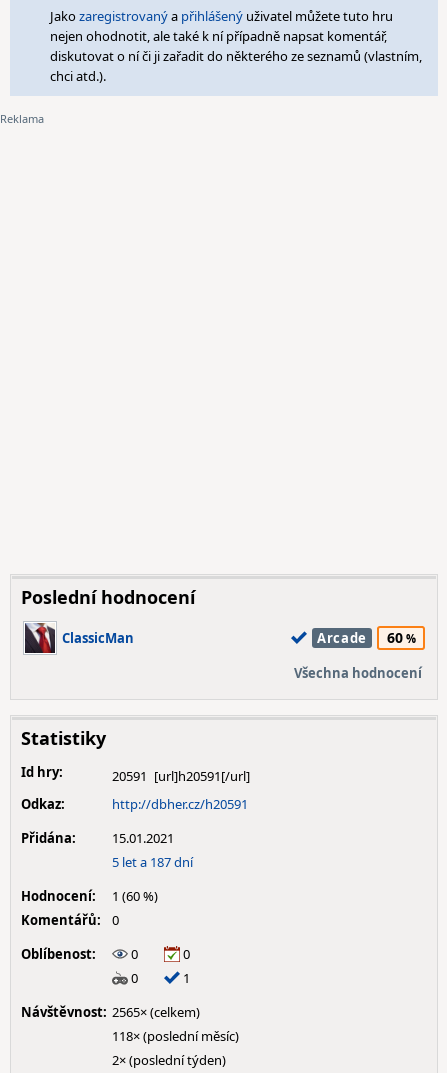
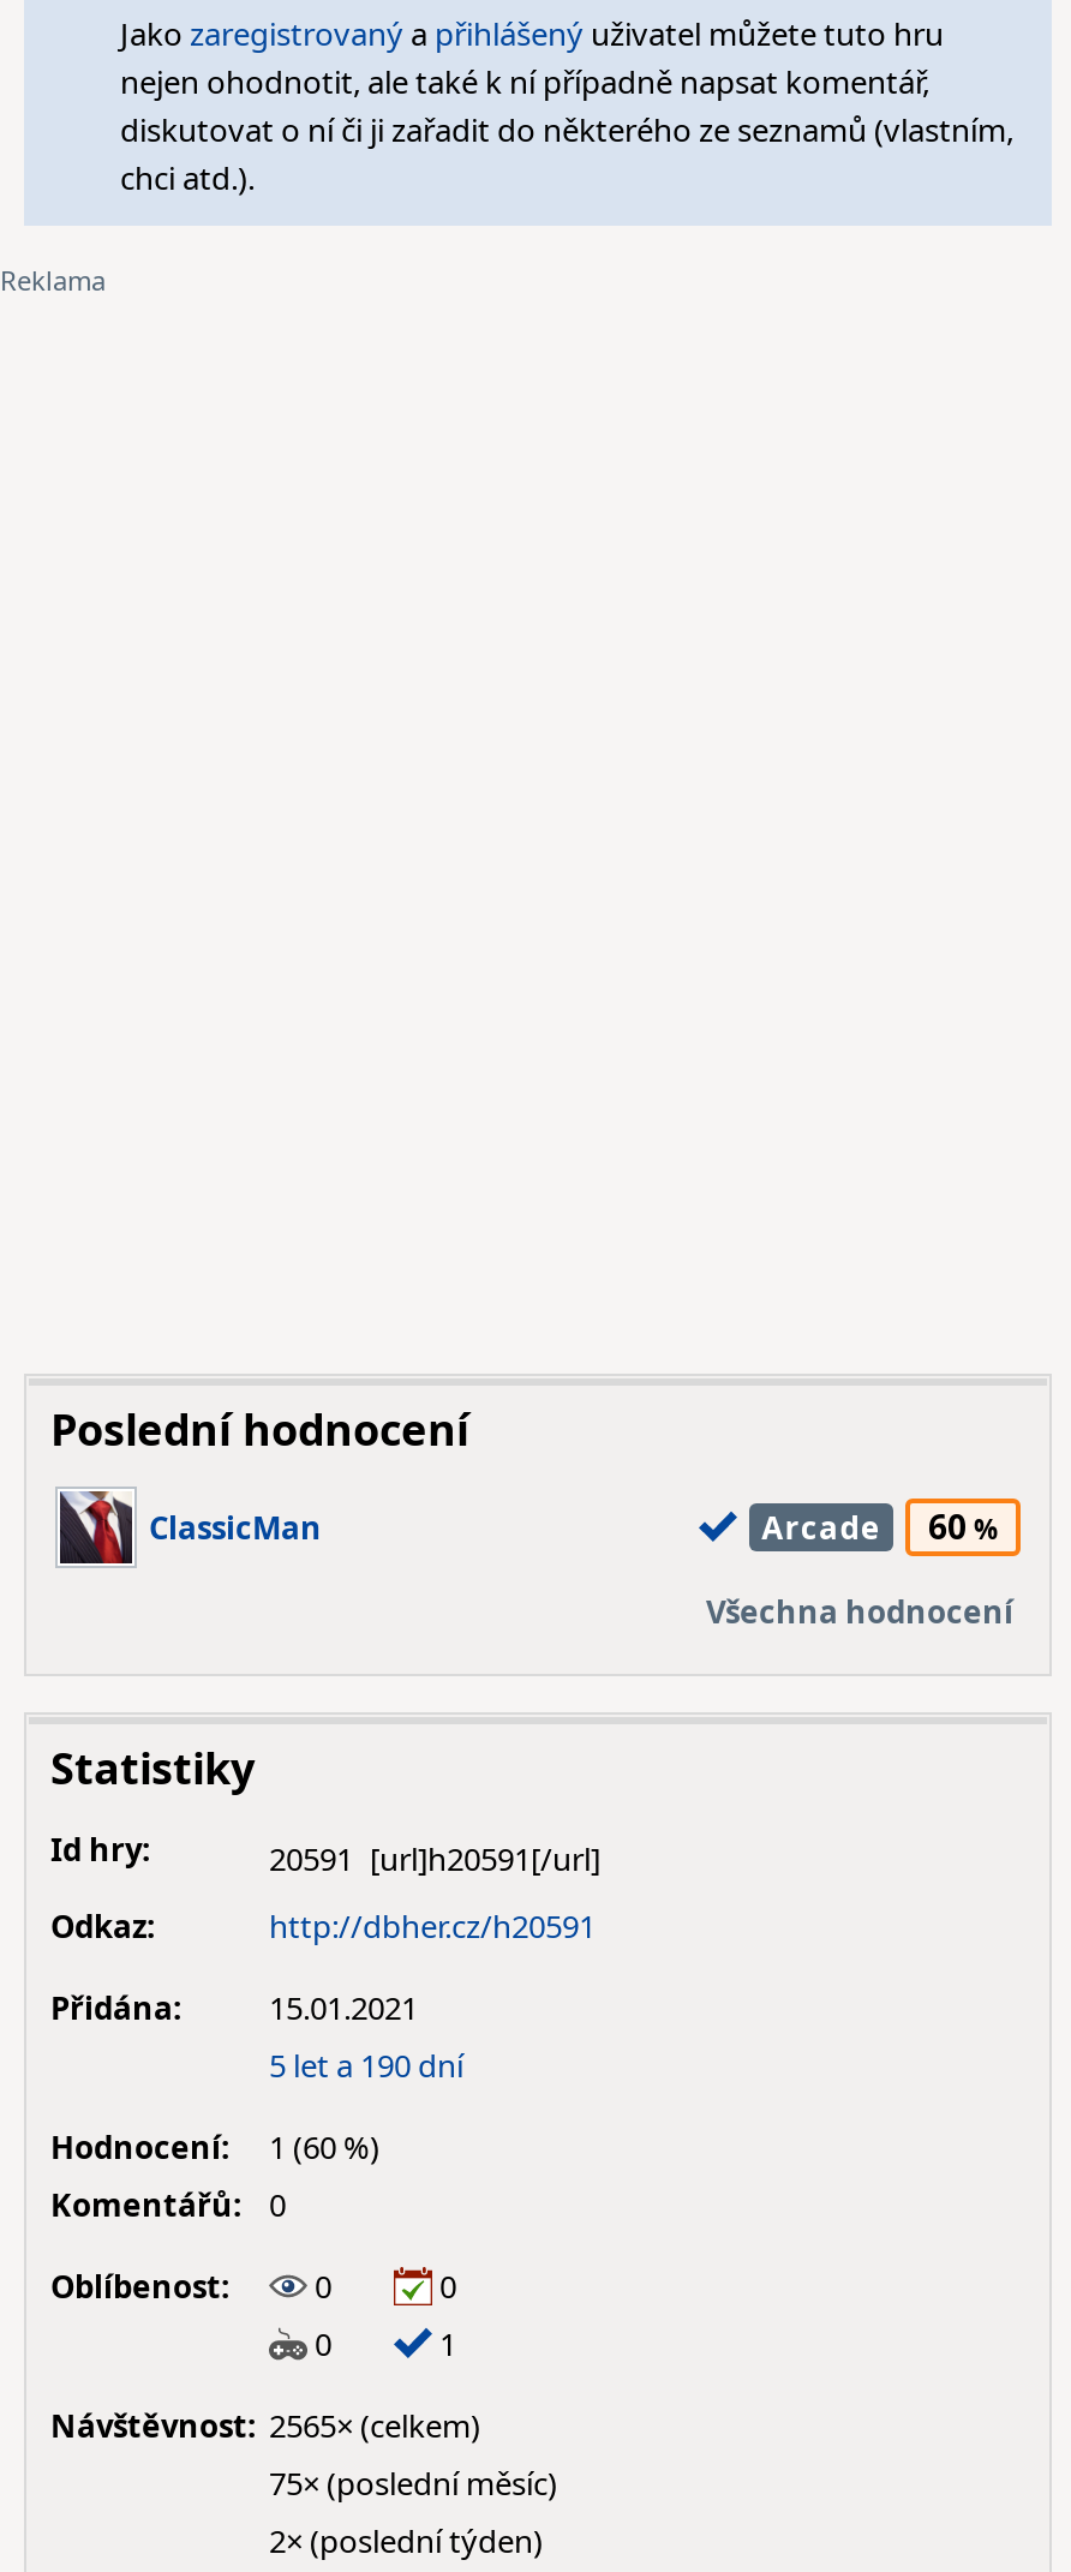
[112,853,193,871] 5 let a 187 dní -> [269,2044,463,2087] 5 let a 190 dní
[112,1027,239,1045] 118× (poslední měsíc) -> [269,2462,557,2505] 75× (poslední měsíc)

